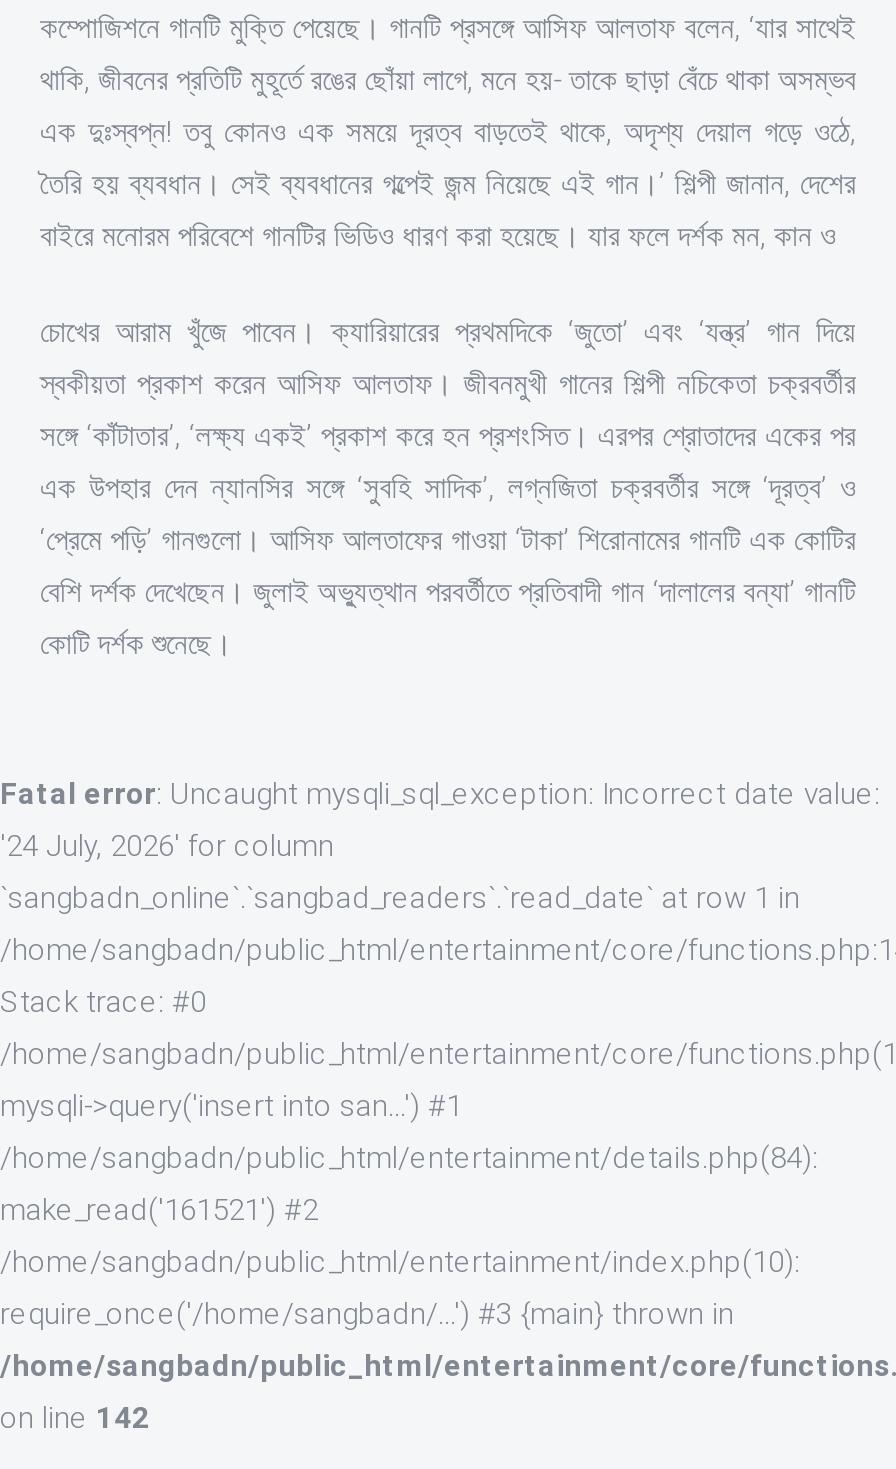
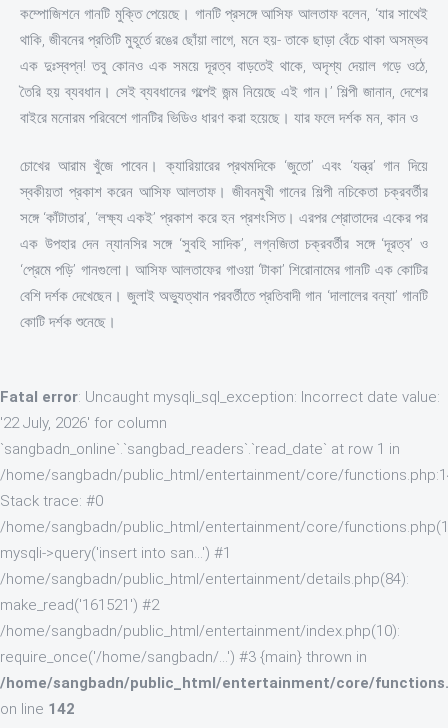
[0,828,334,864] '24 July, 2026' for column -> [0,414,167,432] '22 July, 2026' for column

